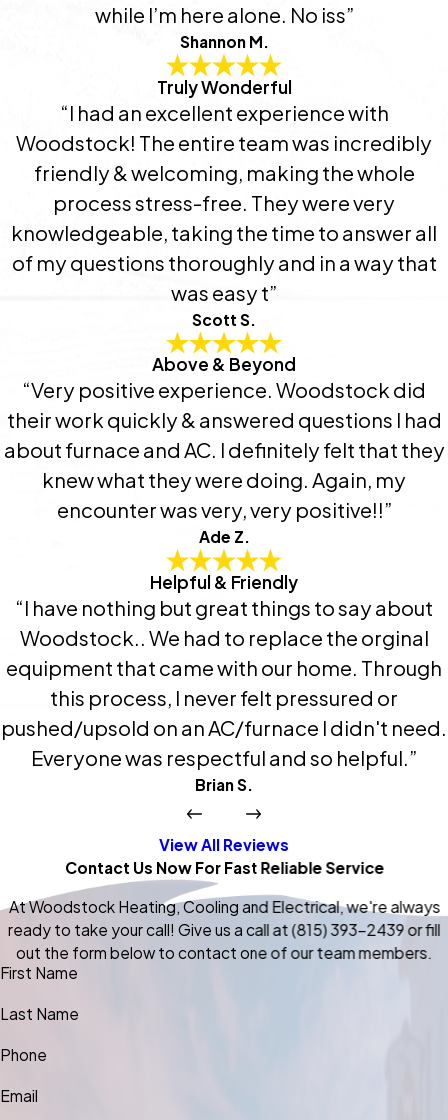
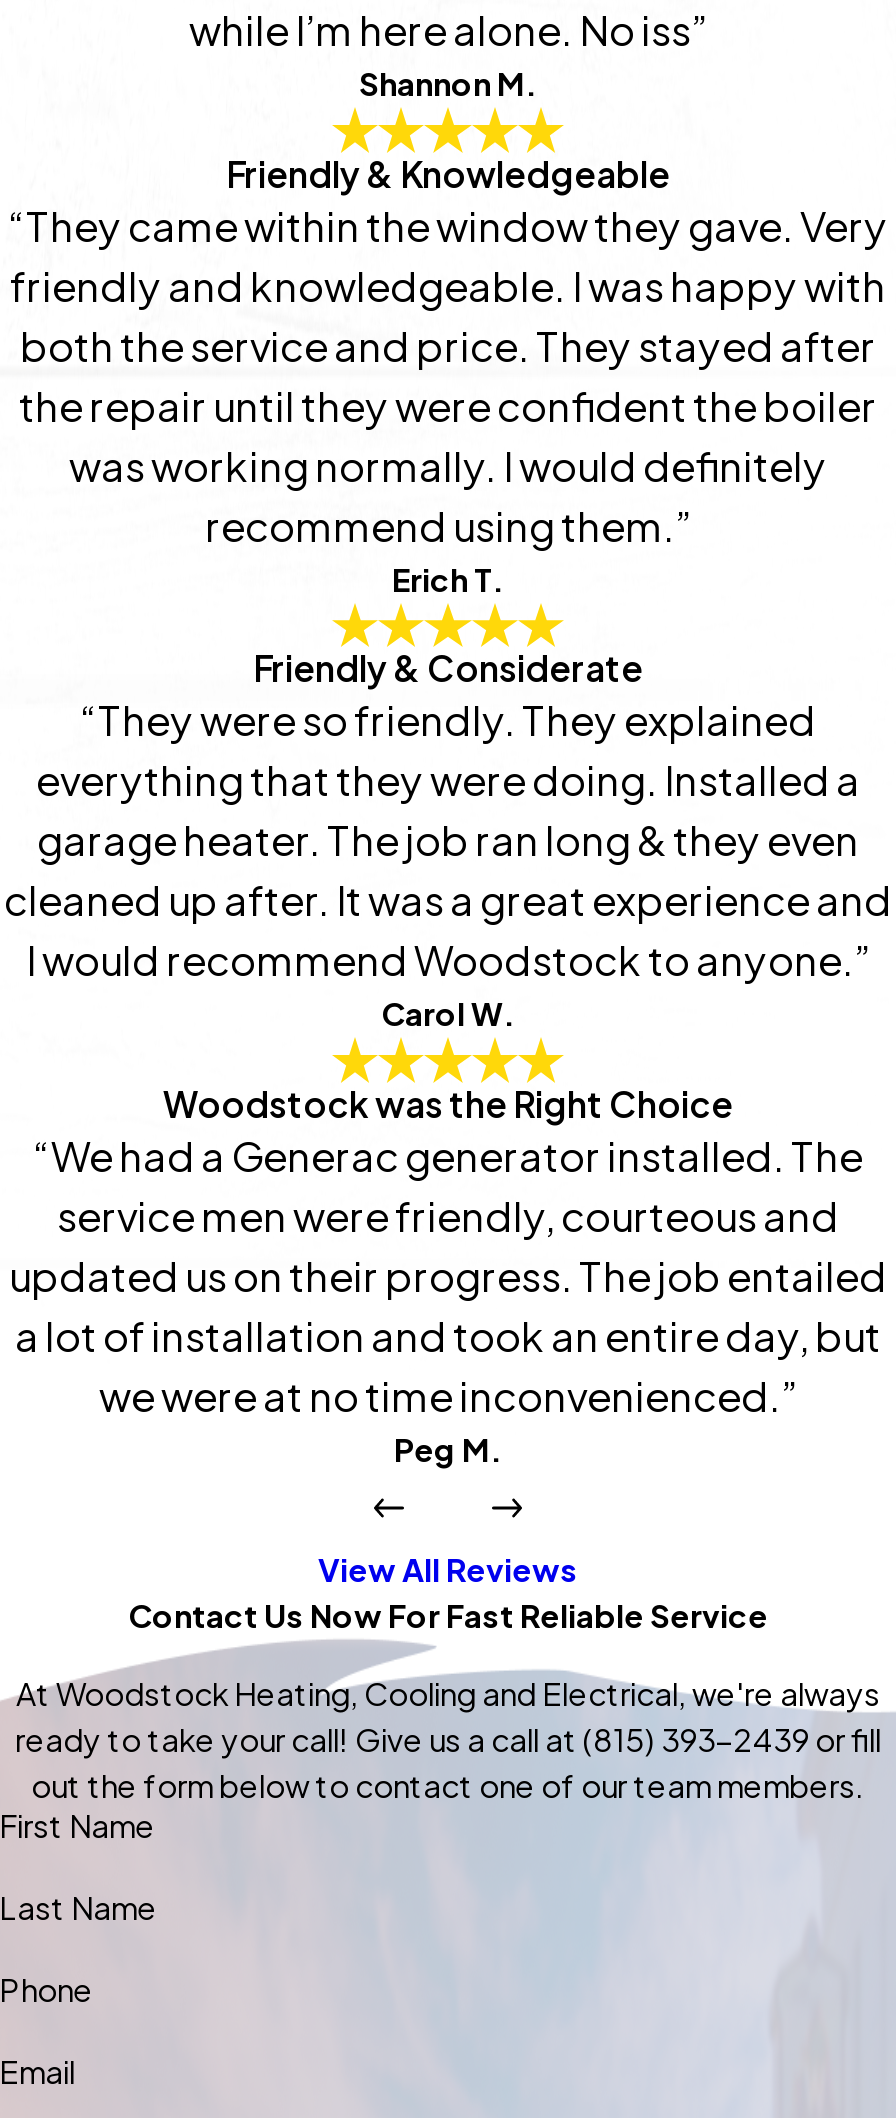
[11,76,437,329] Truly Wonderful | “I had an excellent experience with | Woodstock! The entire team was incredibly | friendly & welcoming, making the whole | process stress-free. They were very | knowledgeable, taking the time to answer all | of my questions thoroughly and in a way that | was easy t” | Scott S. -> [8,152,888,598] Friendly & Knowledgeable | “They came within the window they gave. Very | friendly and knowledgeable. I was happy with | both the service and price. They stayed after | the repair until they were confident the boiler | was working normally. I would definitely | recommend using them.” | Erich T.
[3,353,444,546] Above & Beyond | “Very positive experience. Woodstock did | their work quickly & answered questions I had | about furnace and AC. I definitely felt that they | knew what they were doing. Again, my | encounter was very, very positive!!” | Ade Z. -> [4,646,892,1032] Friendly & Considerate | “They were so friendly. They explained | everything that they were doing. Installed a | garage heater. The job ran long & they even | cleaned up after. It was a great experience and | I would recommend Woodstock to anyone.” | Carol W.
[1,571,447,794] Helpful & Friendly | “I have nothing but great things to say about | Woodstock.. We had to replace the orginal | equipment that came with our home. Through | this process, I never felt pressured or | pushed/upsold on an AC/furnace I didn't need. | Everyone was respectful and so helpful.” | Brian S. -> [9,1081,887,1467] Woodstock was the Right Choice | “We had a Generac generator installed. The | service men were friendly, courteous and | updated us on their progress. The job entailed | a lot of installation and took an entire day, but | we were at no time inconvenienced.” | Peg M.

